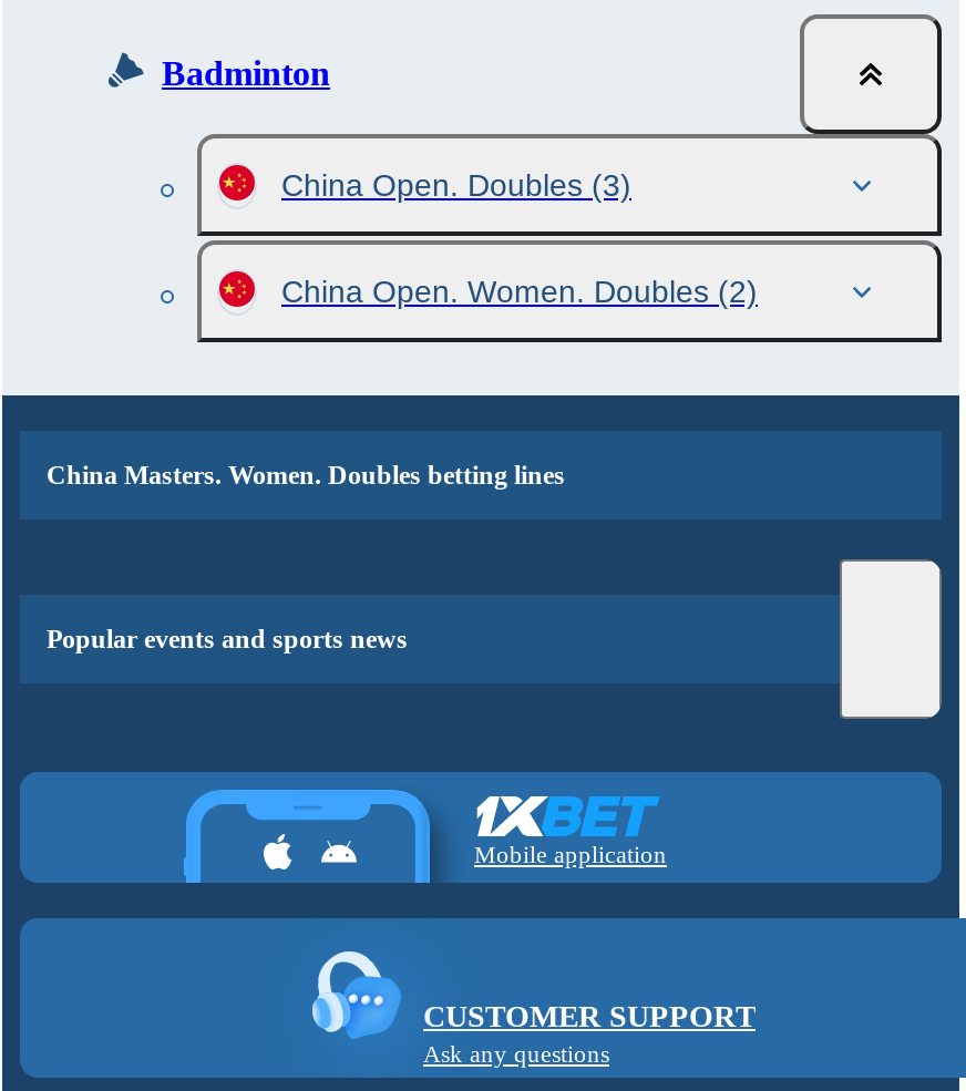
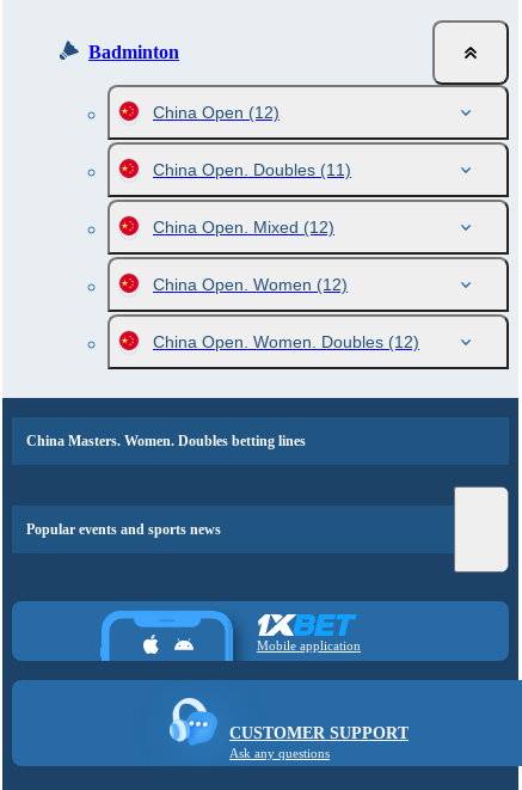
[281,167,758,309] China Open. Doubles (3) | China Open. Women. Doubles (2) -> [153,103,419,351] China Open (12) | China Open. Doubles (11) | China Open. Mixed (12) | China Open. Women (12) | China Open. Women. Doubles (12)

